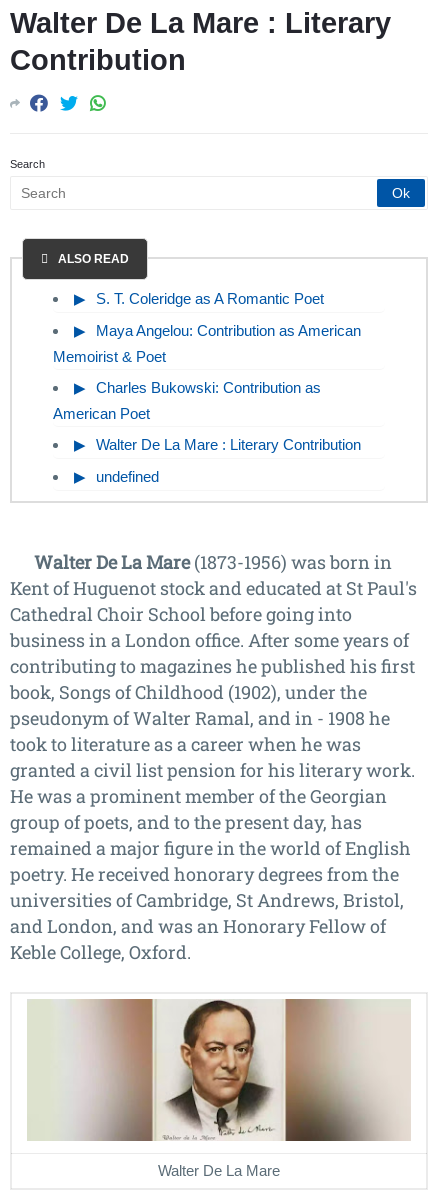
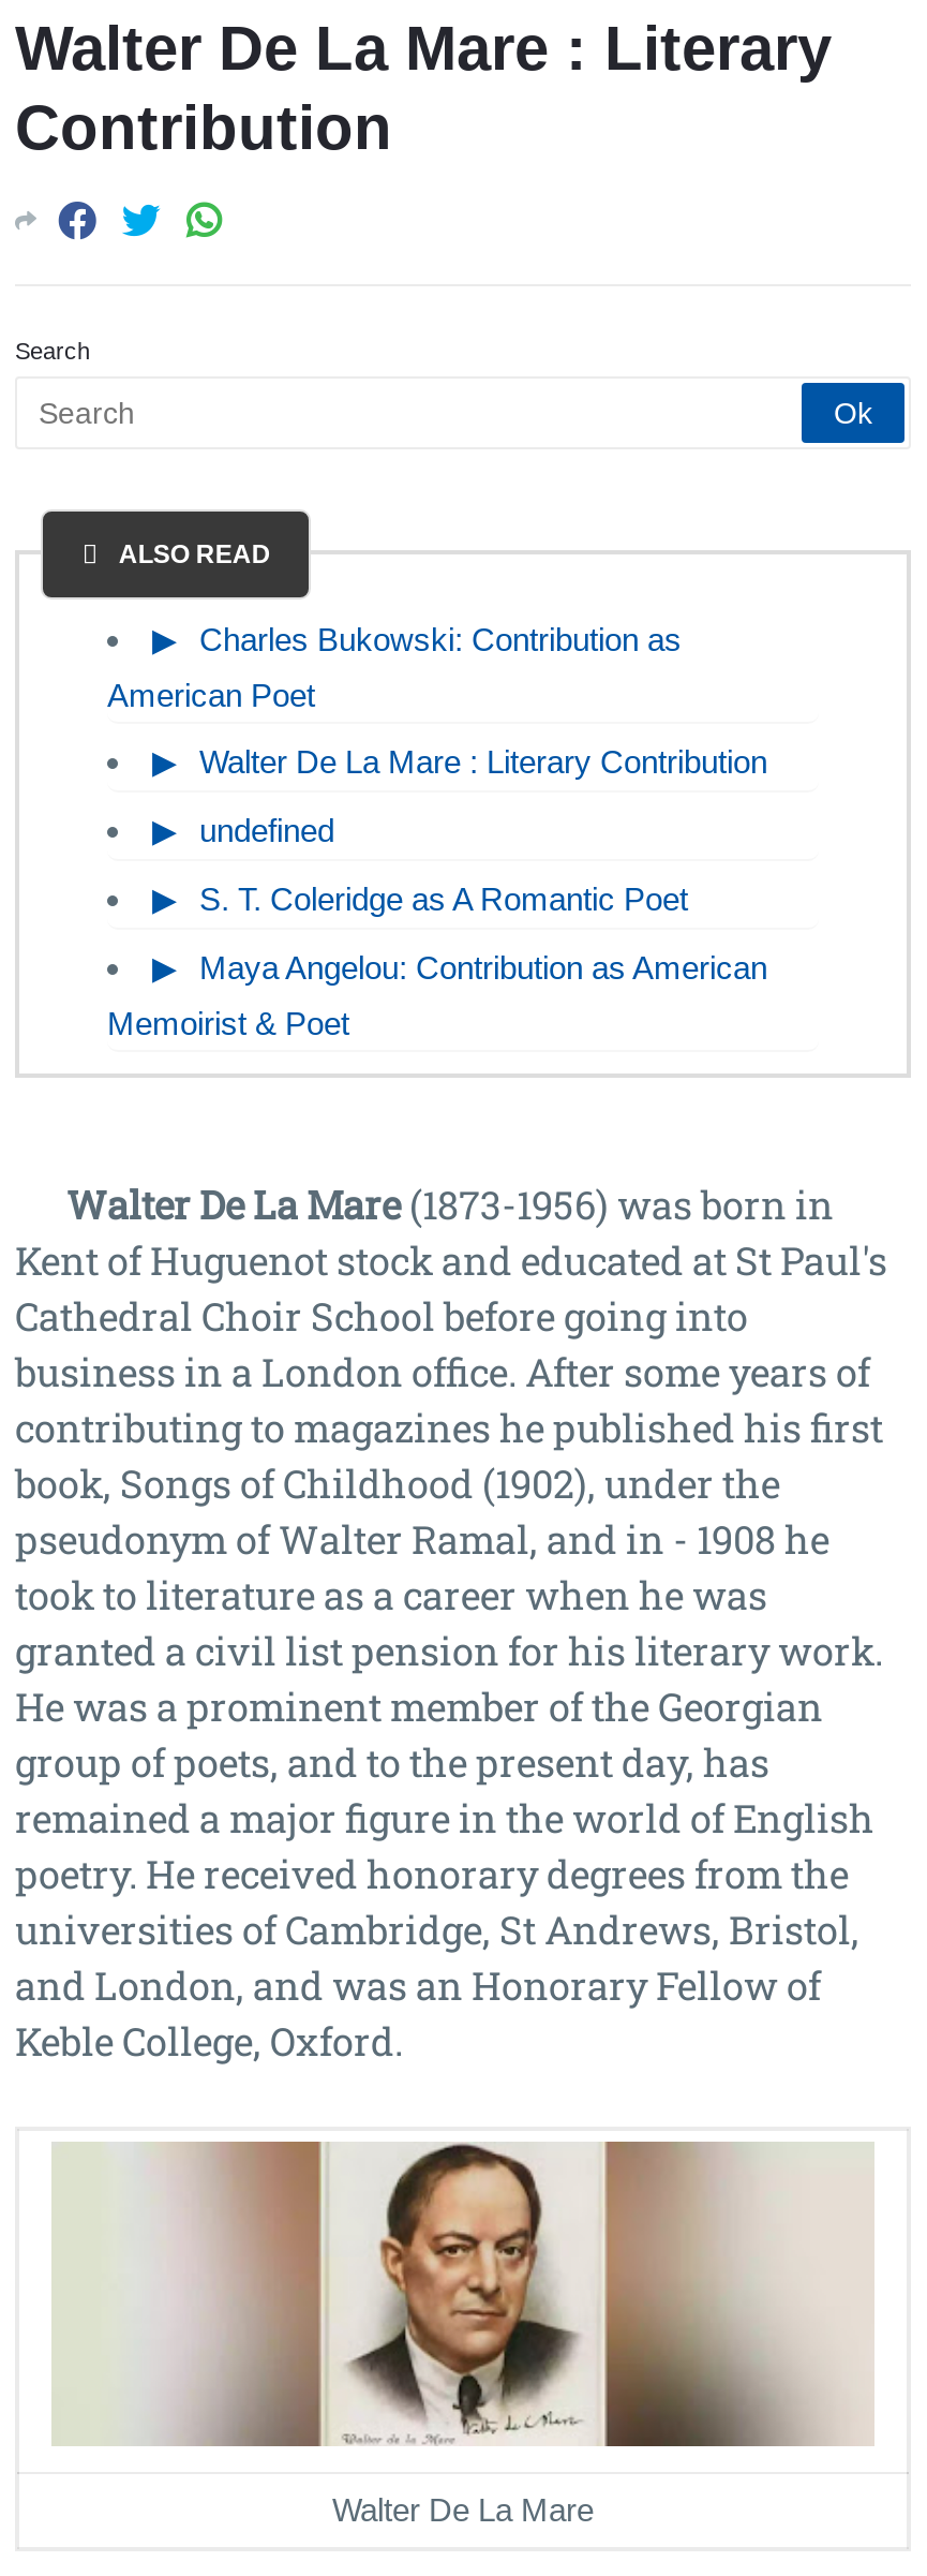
moved [53,290,361,365] -> [107,880,767,1041]: S. T. Coleridge as A Romantic Poet | Maya Angelou: Contribution as American | Memoirist & Poet
moved [53,379,361,485] -> [107,621,767,848]: Charles Bukowski: Contribution as | American Poet | Walter De La Mare : Literary Contribution | undefined

